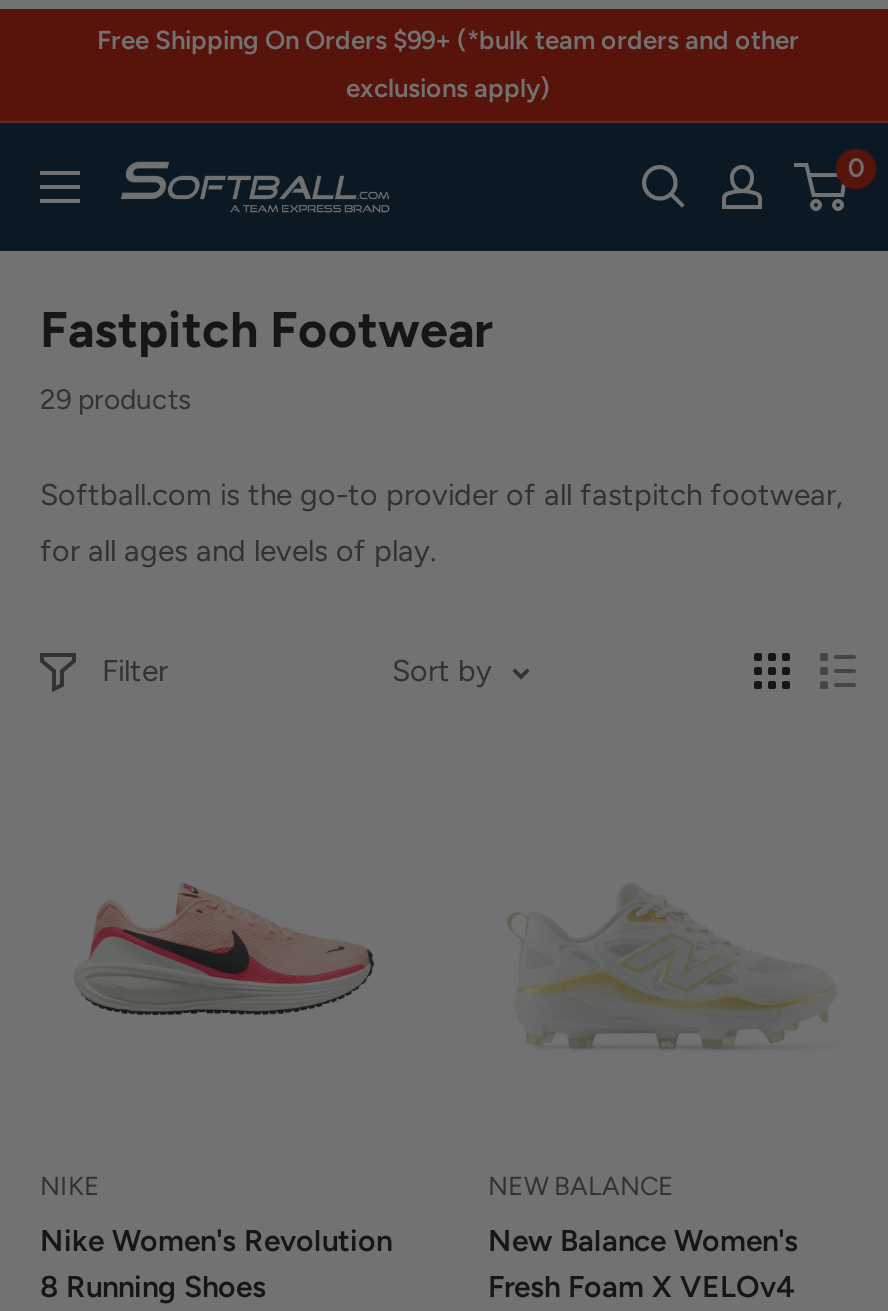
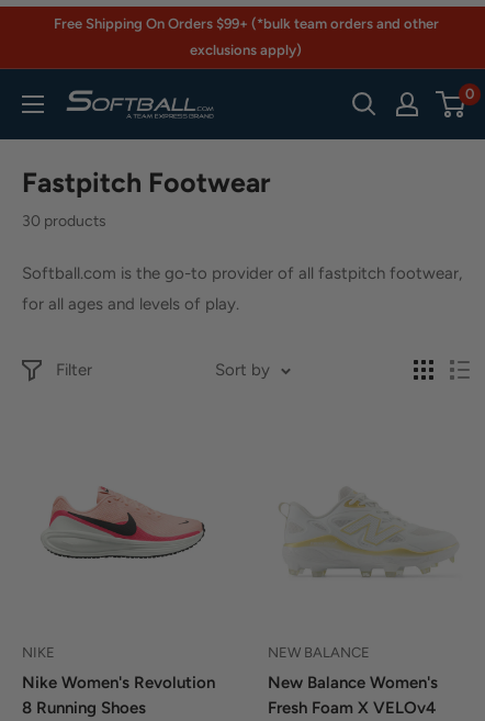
[40,383,192,417] 29 products -> [22,212,106,230] 30 products

